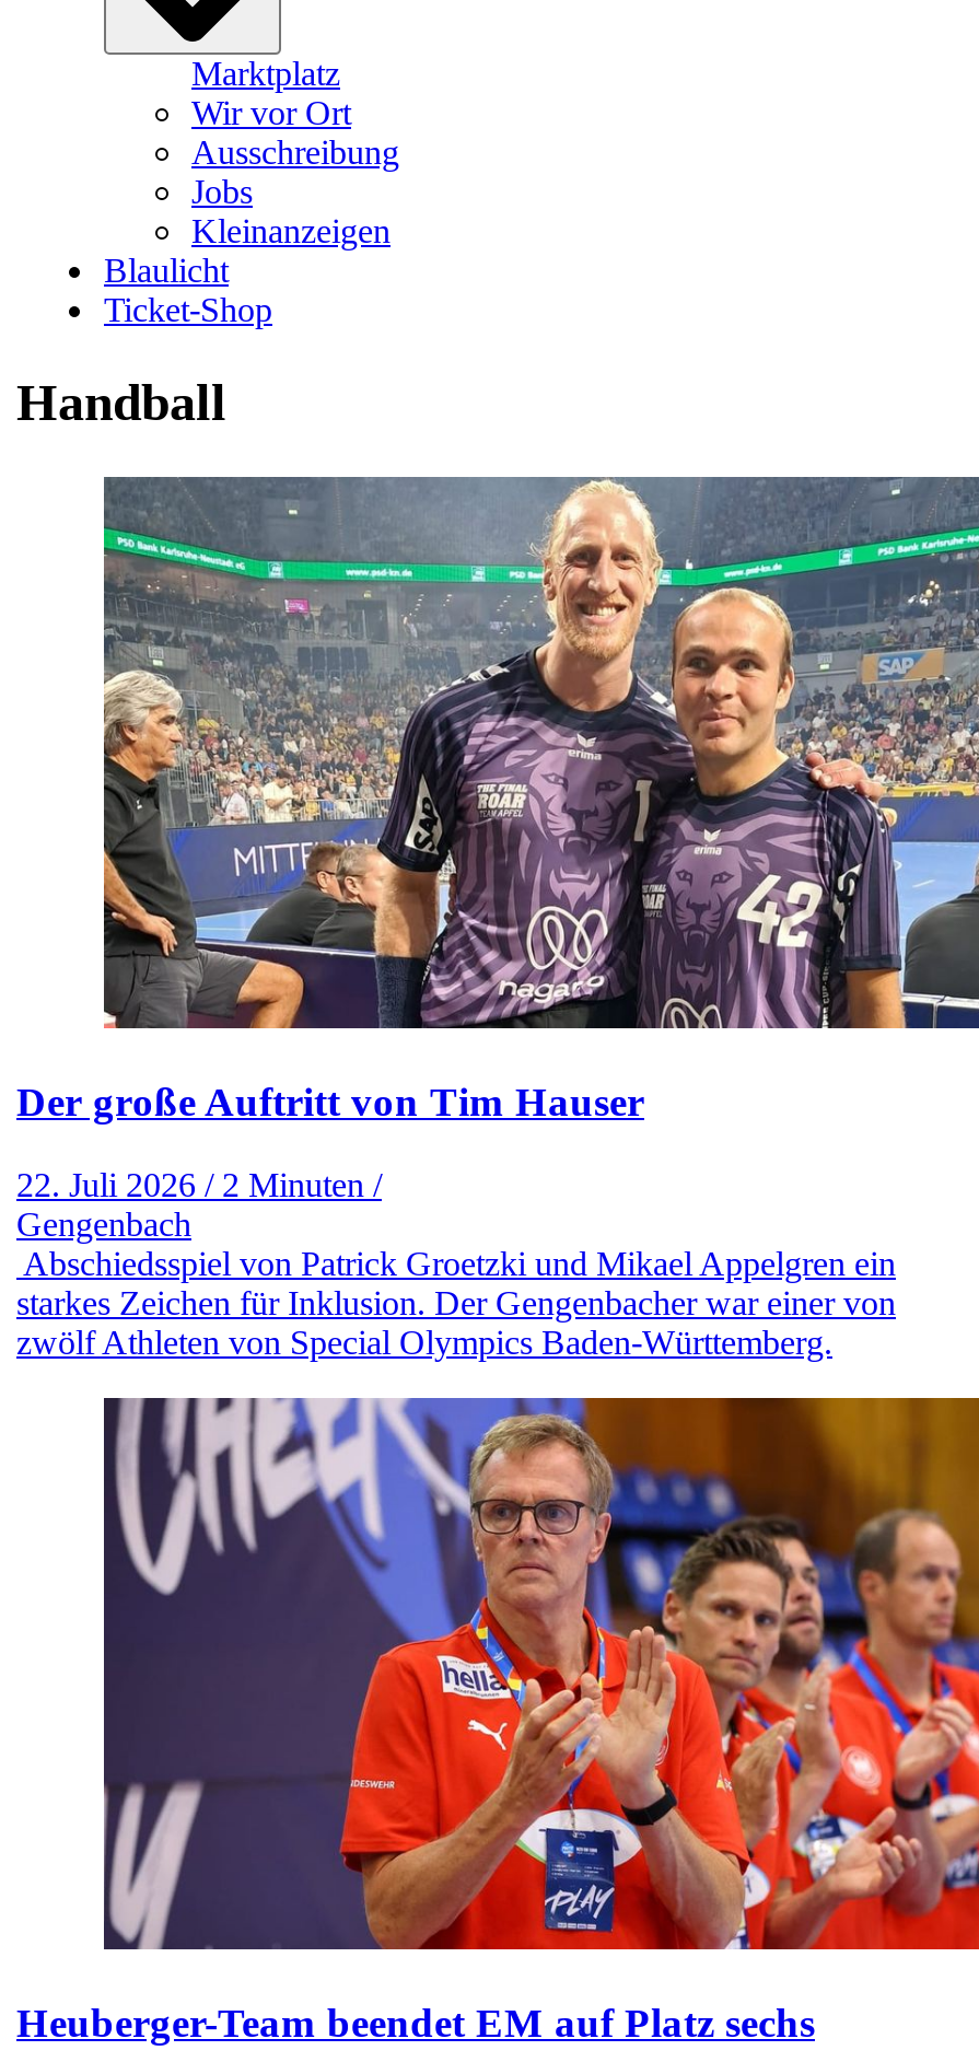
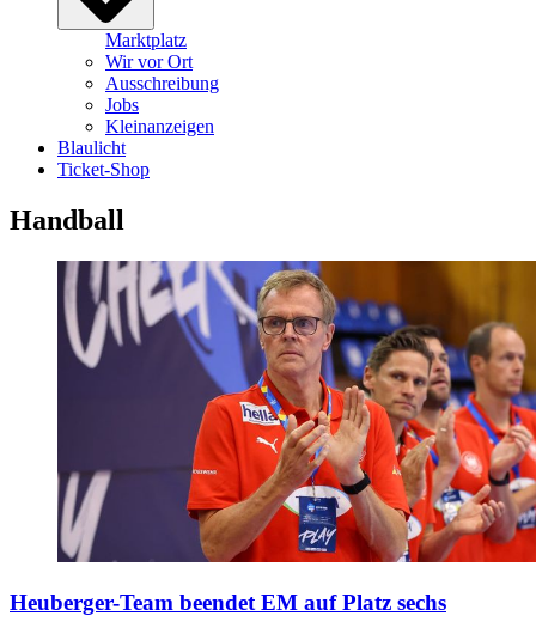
[16,475,972,1362] [image] | Der große Auftritt von Tim Hauser | 22. Juli 2026 / 2 Minuten / | Gengenbach | Abschiedsspiel von Patrick Groetzki und Mikael Appelgren ein | starkes Zeichen für Inklusion. Der Gengenbacher war einer von | zwölf Athleten von Special Olympics Baden-Württemberg. -> none

